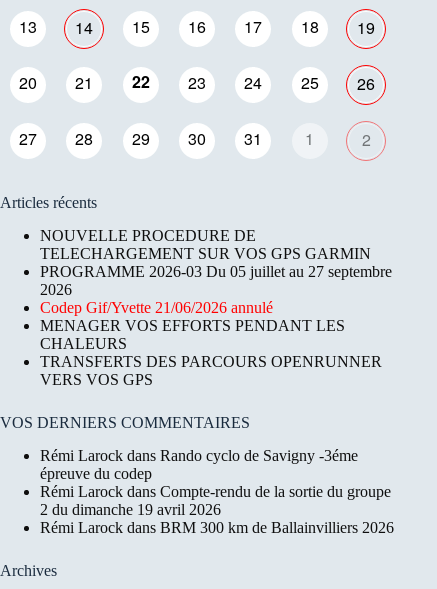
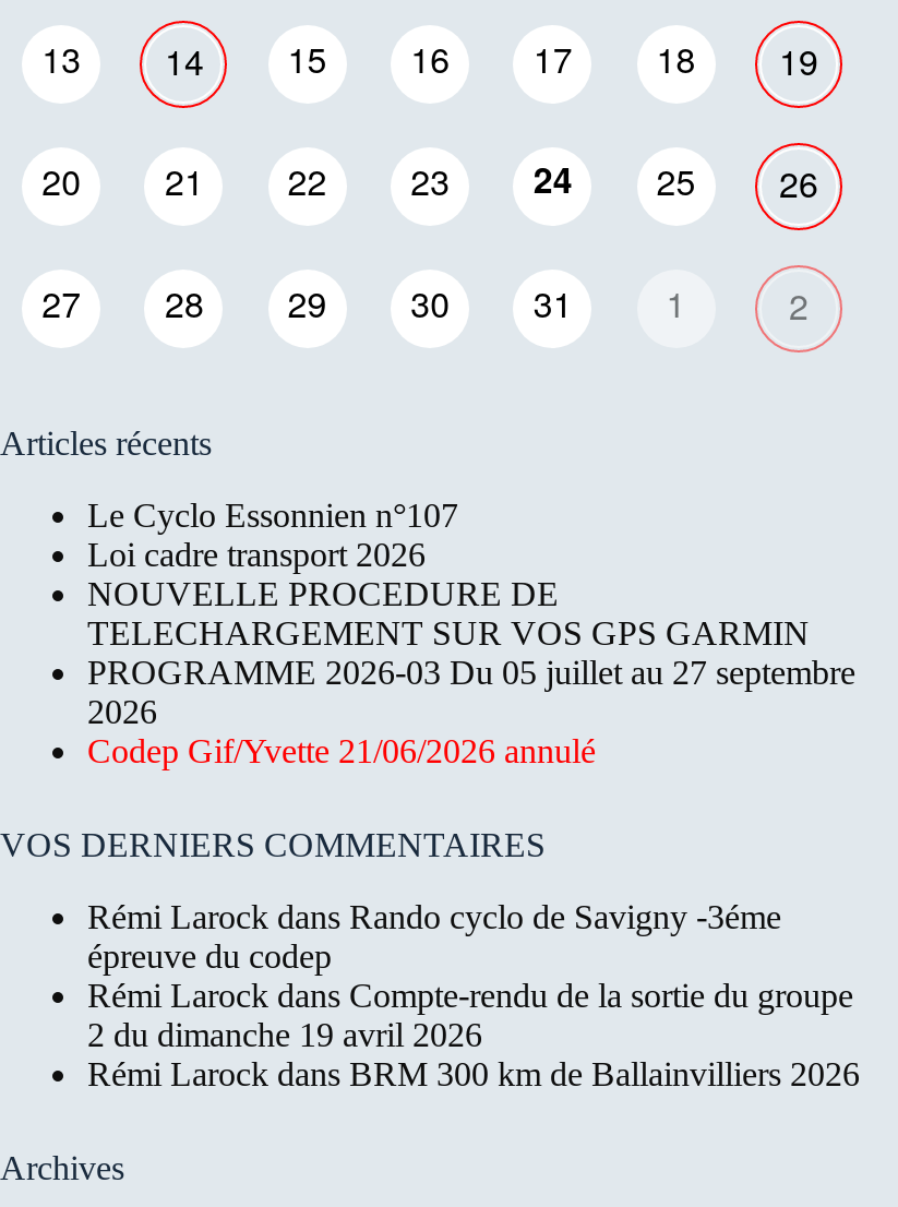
none -> [87,497,458,573] Le Cyclo Essonnien n°107 | Loi cadre transport 2026
moved [40,227,392,316] -> [87,576,855,770]: NOUVELLE PROCEDURE DE | TELECHARGEMENT SUR VOS GPS GARMIN | PROGRAMME 2026-03 Du 05 juillet au 27 septembre | 2026 | Codep Gif/Yvette 21/06/2026 annulé
[40,317,382,388] MENAGER VOS EFFORTS PENDANT LES | CHALEURS | TRANSFERTS DES PARCOURS OPENRUNNER | VERS VOS GPS -> none

